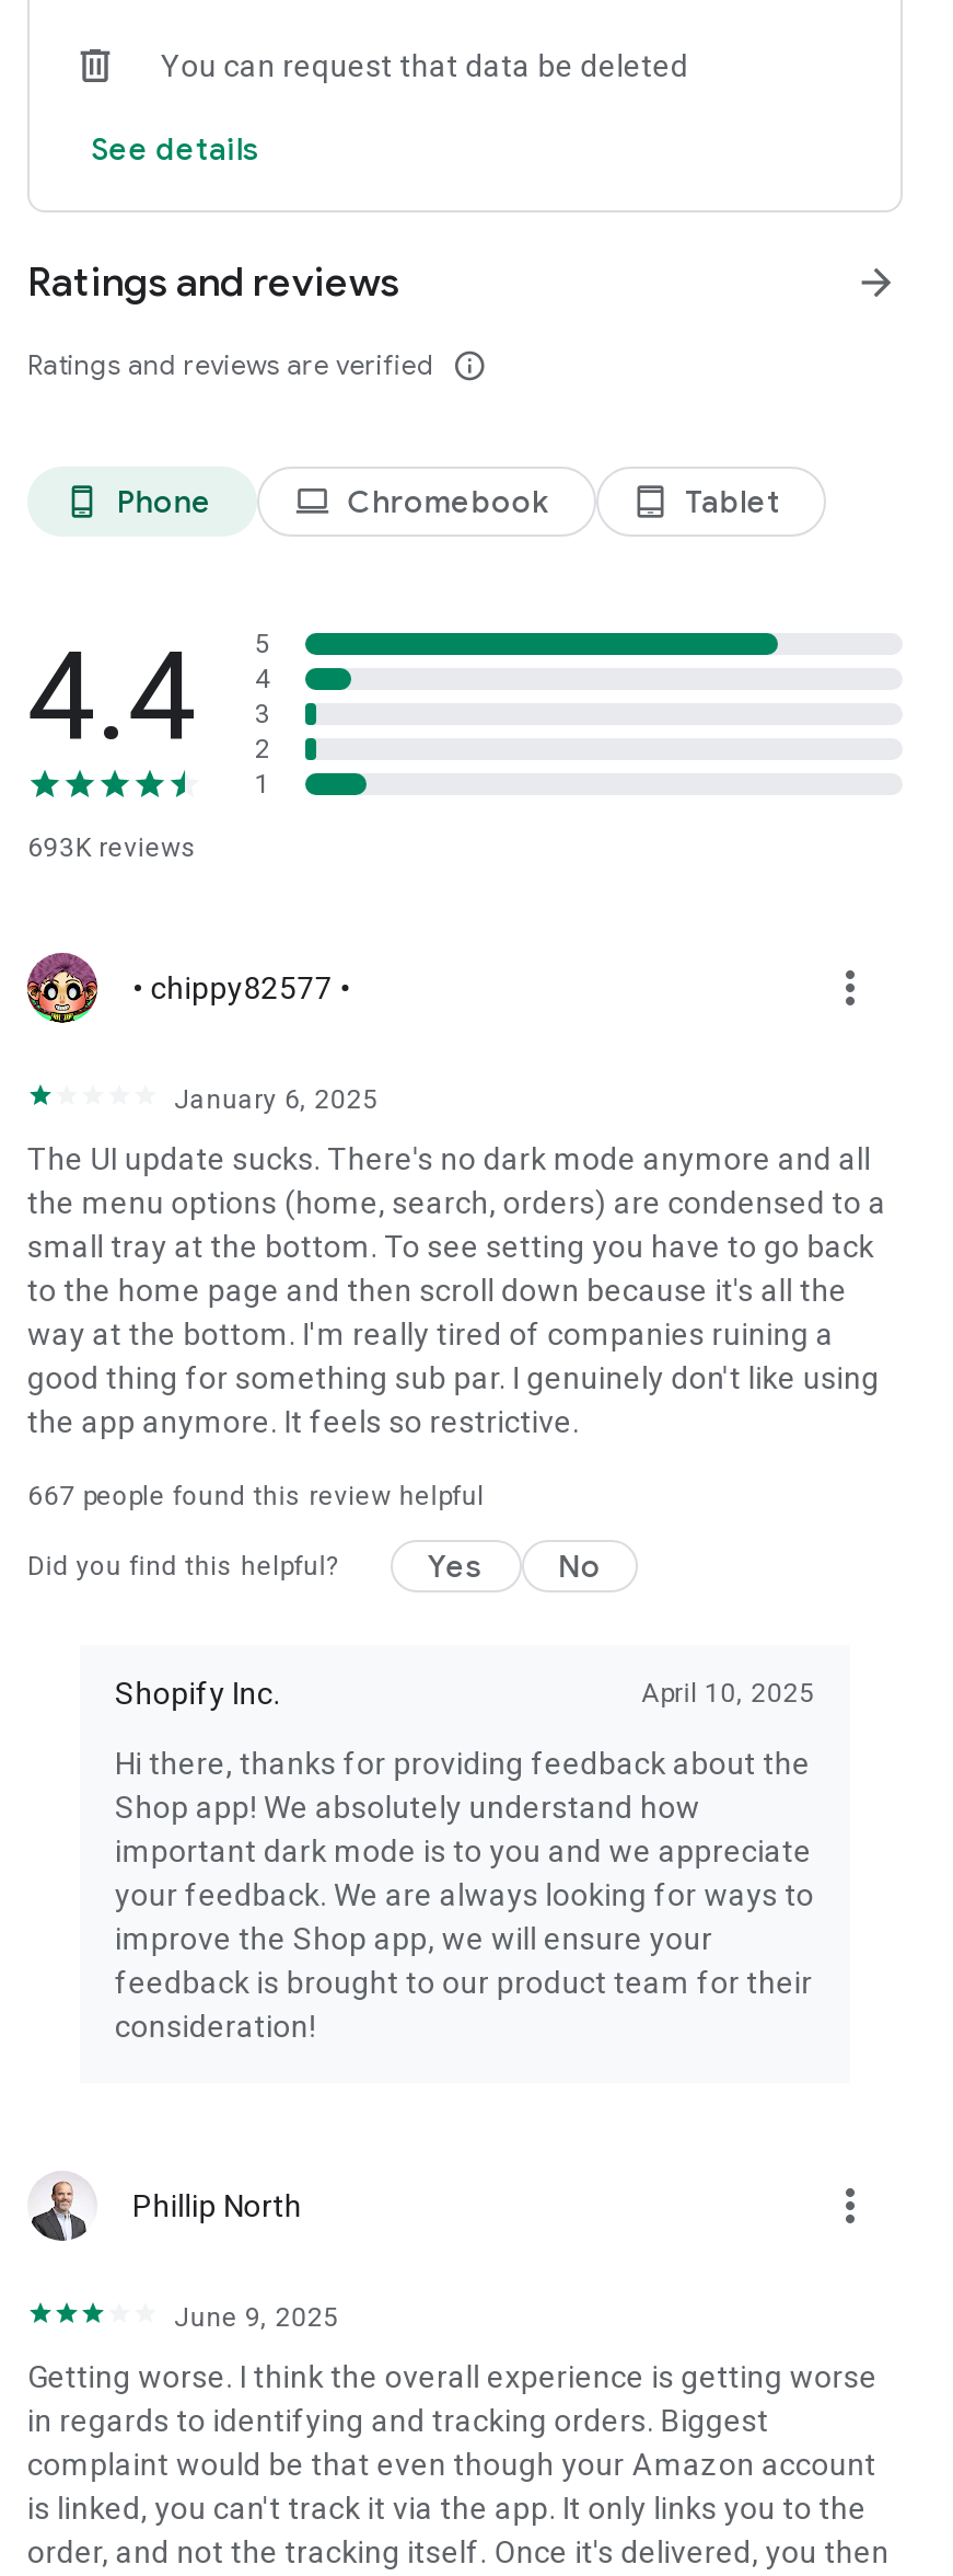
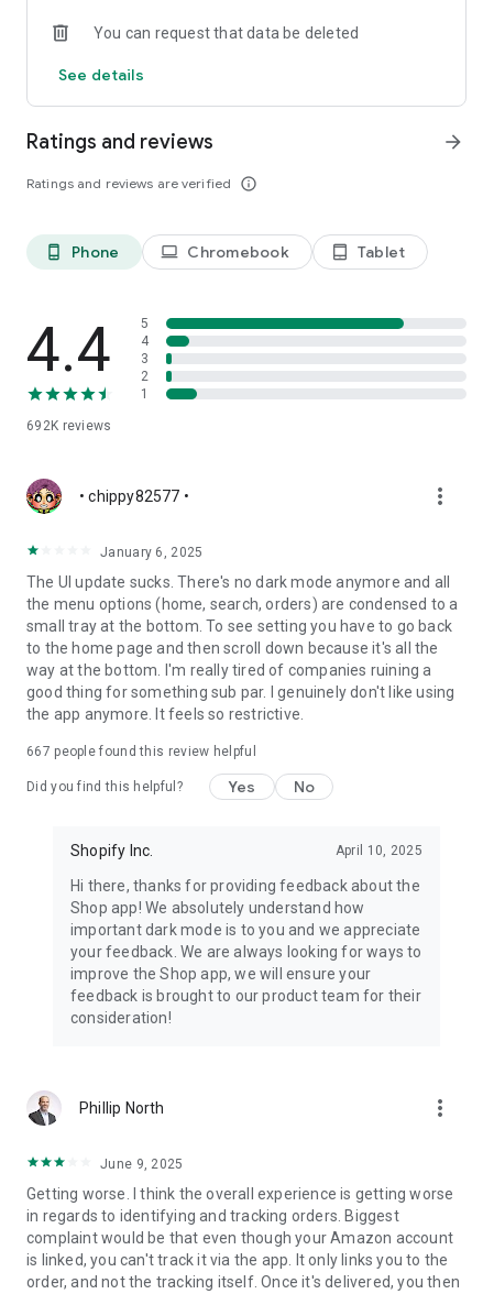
[27,832,197,863] 693K reviews -> [26,418,112,434] 692K reviews

